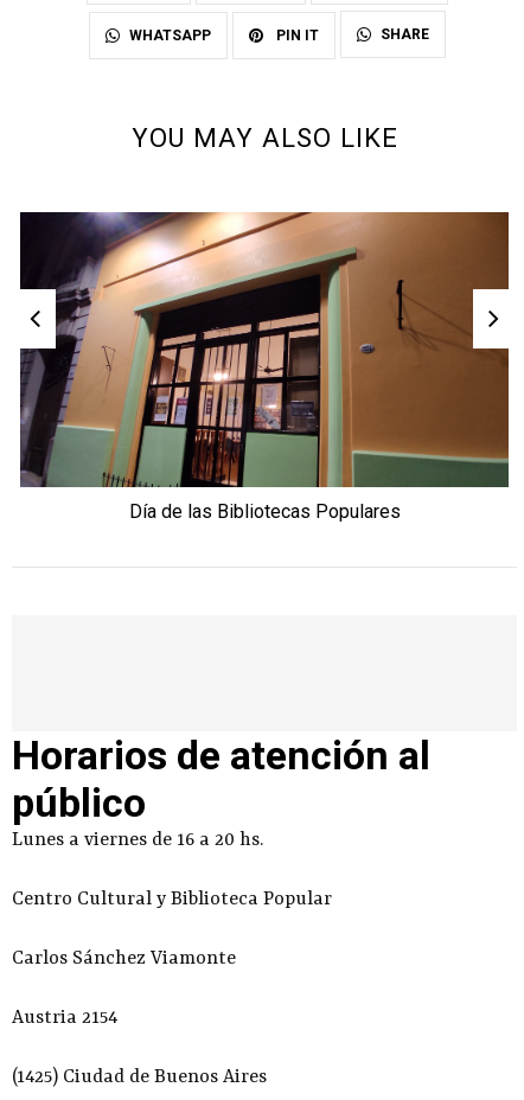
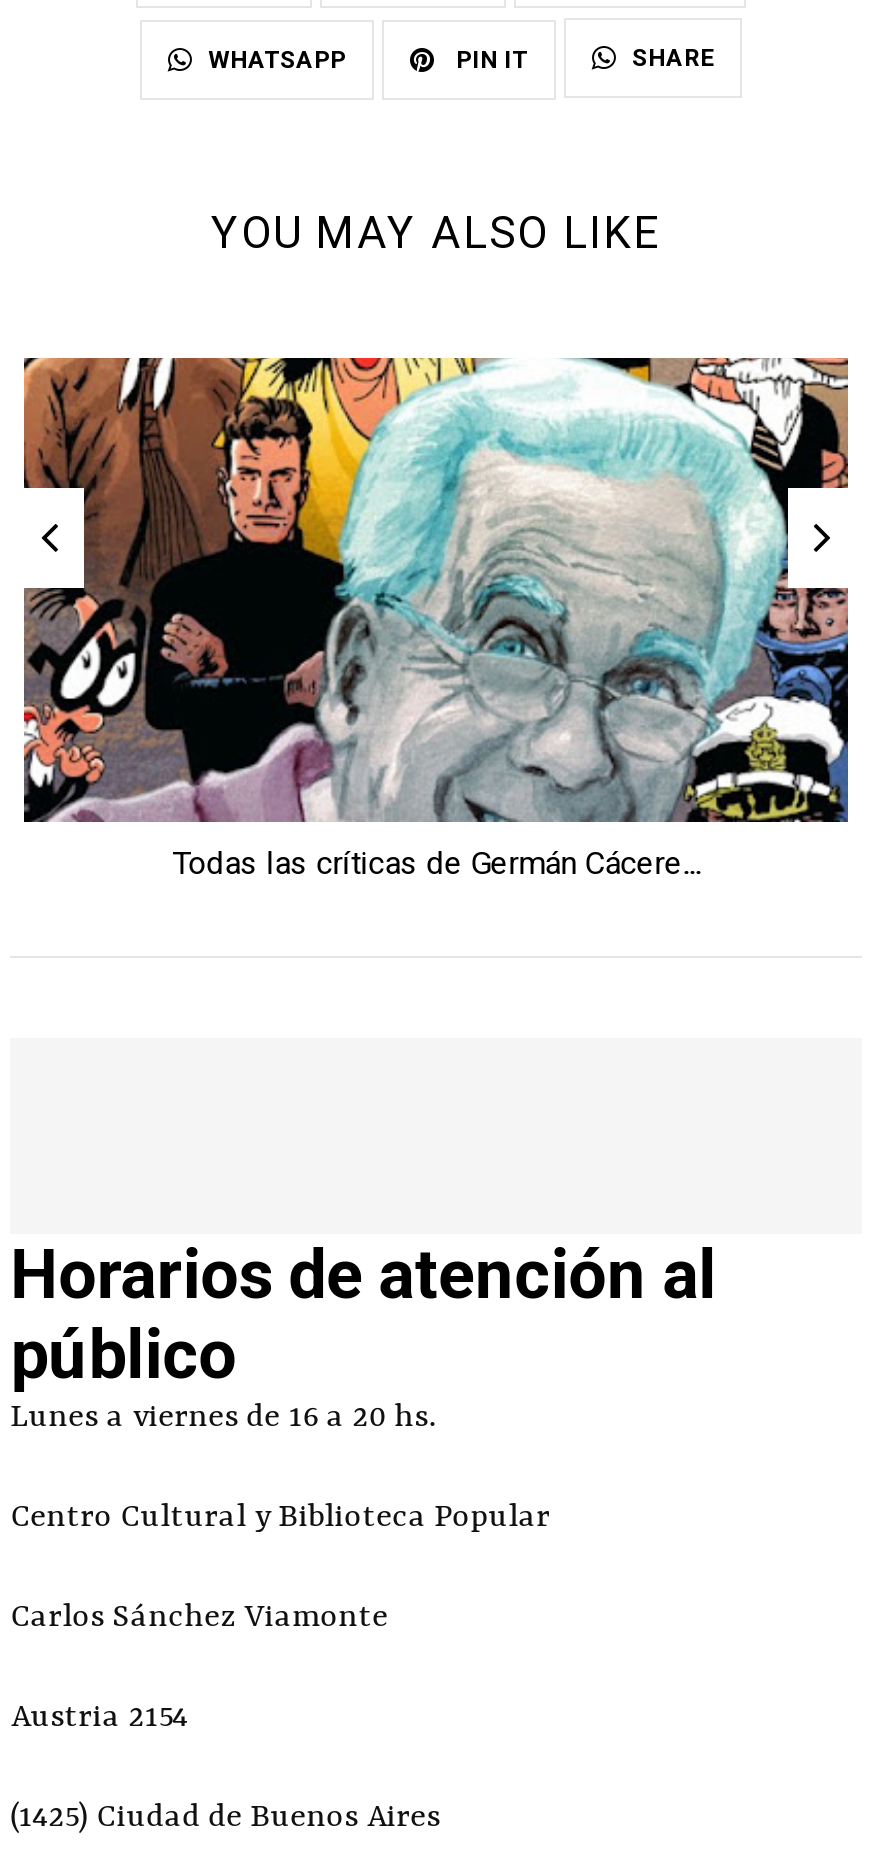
[19,211,510,522] [image] | Día de las Bibliotecas Populares -> [22,356,850,881] [image] | Todas las críticas de Germán Cácere...

